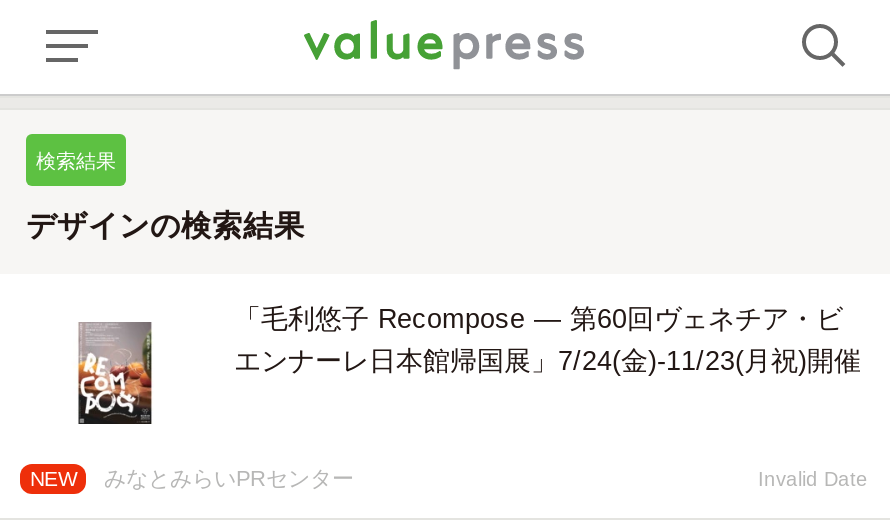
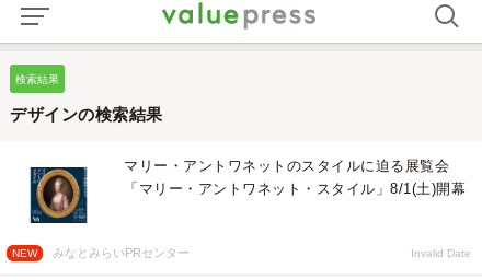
[62,304,861,426] [image] | 「毛利悠子 Recompose ― 第60回ヴェネチア・ビ | エンナーレ日本館帰国展」7/24(金)-11/23(月祝)開催 -> [28,157,466,224] [image] | マリー・アントワネットのスタイルに迫る展覧会 | 「マリー・アントワネット・スタイル」8/1(土)開幕

